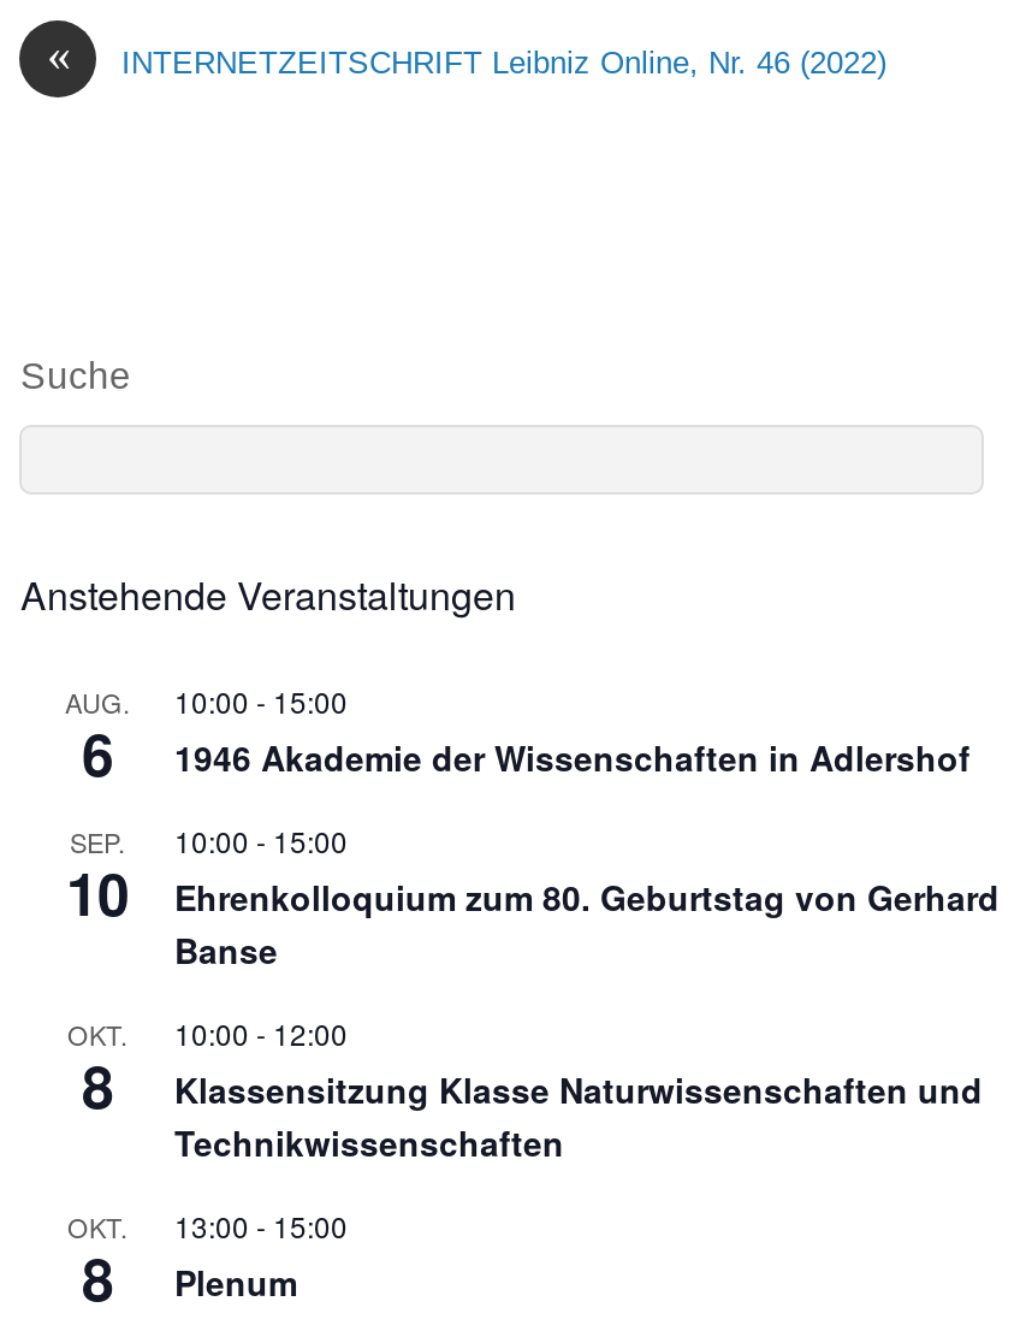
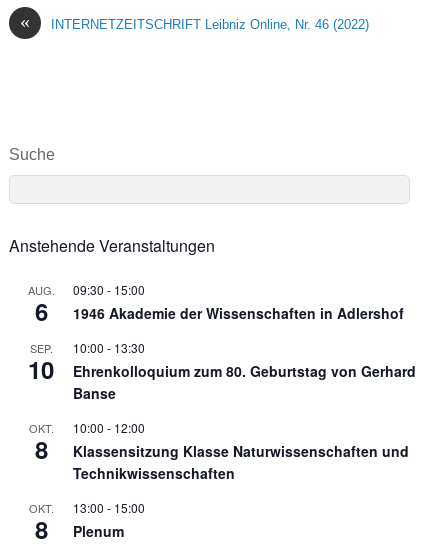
[65,681,347,722] AUG. 10:00 - 15:00 -> [28,281,145,298] AUG. 09:30 - 15:00
[70,820,347,861] SEP. 10:00 - 15:00 -> [30,339,145,356] SEP. 10:00 - 13:30

